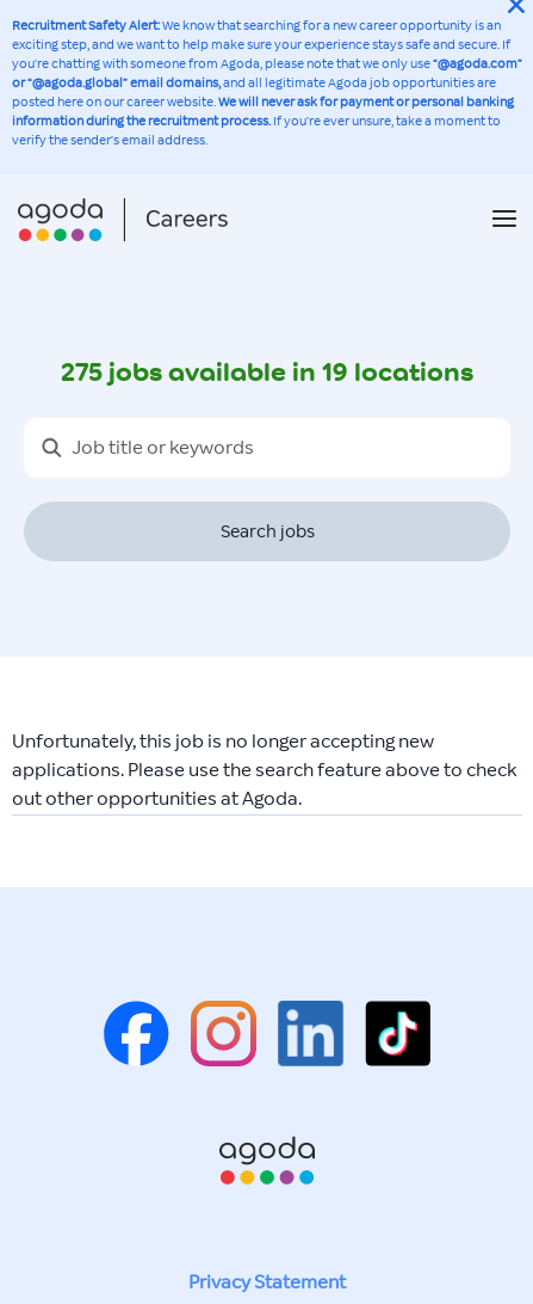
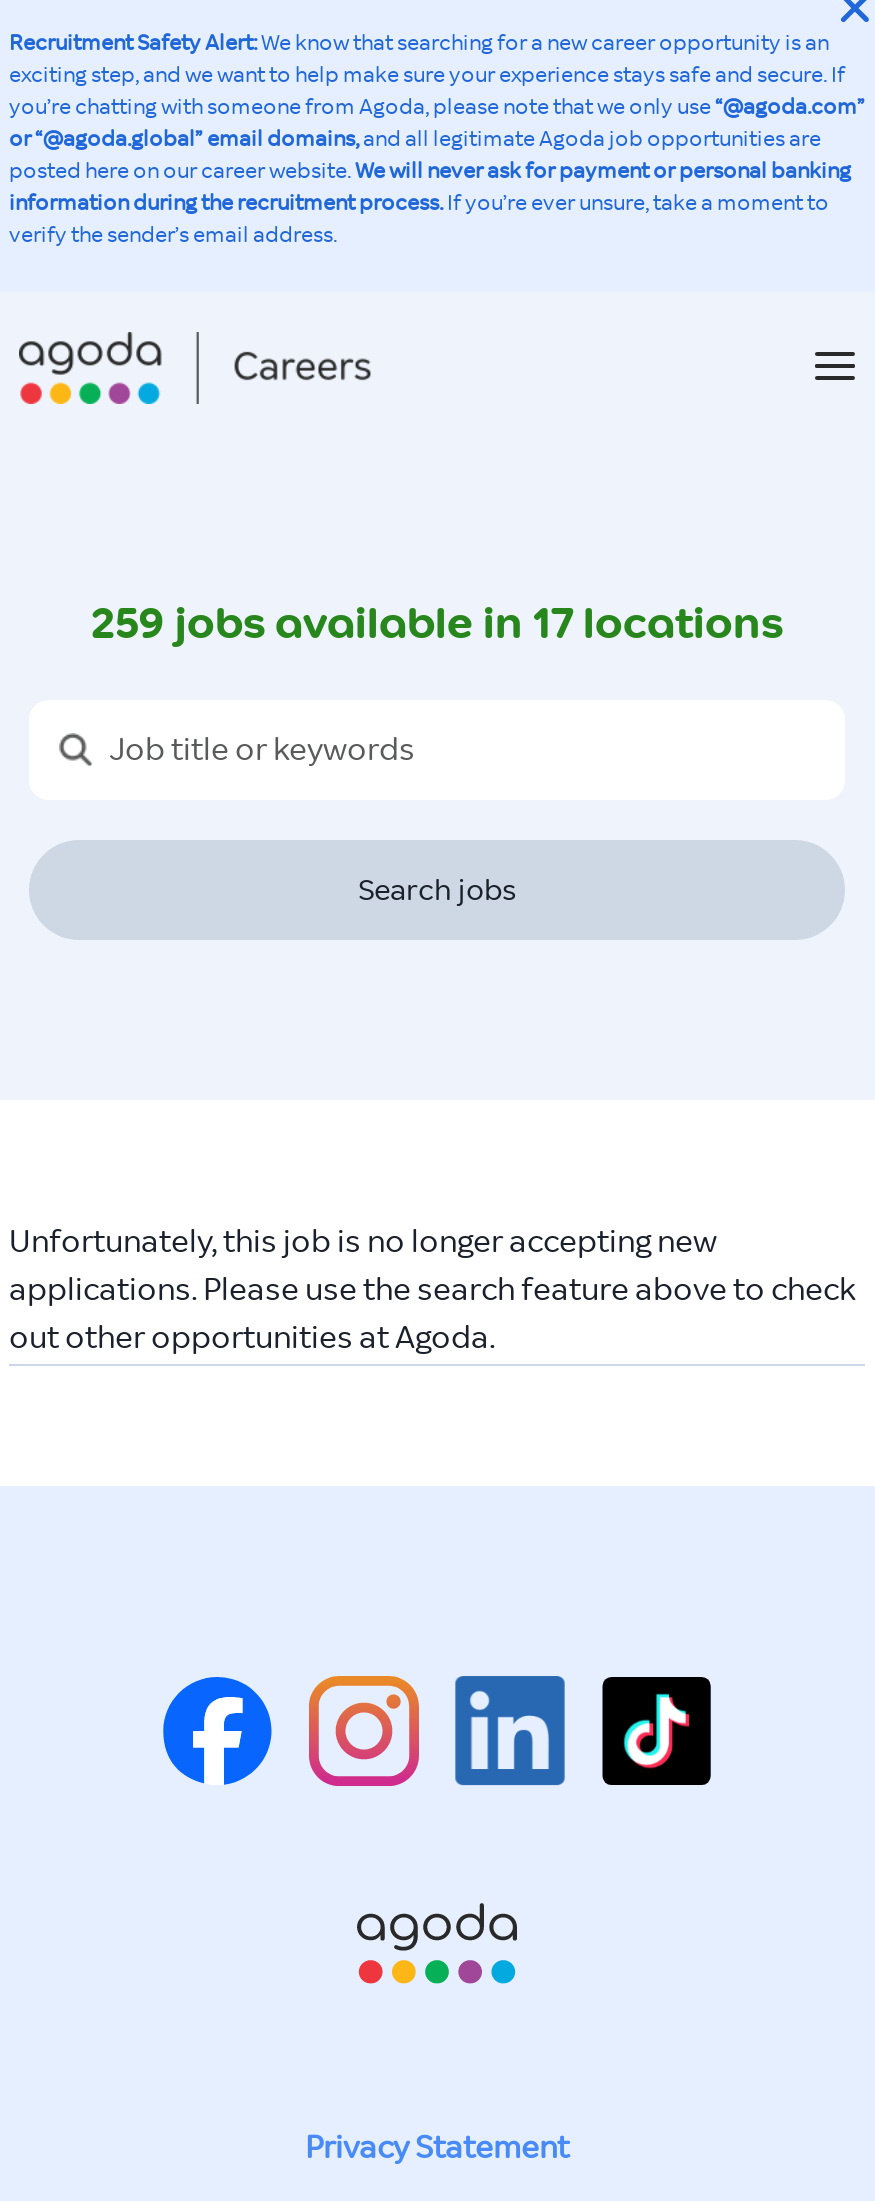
[61,359,473,388] 275 jobs available in 19 locations -> [91,602,783,650] 259 jobs available in 17 locations

